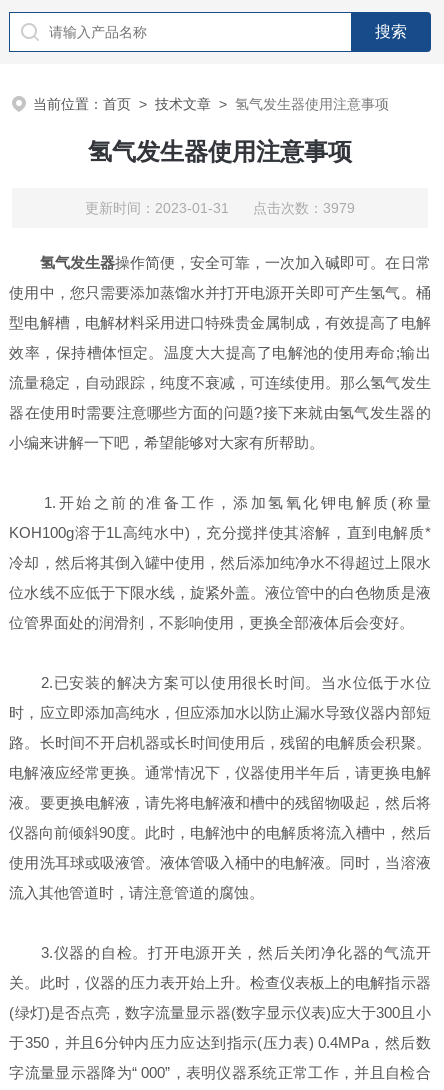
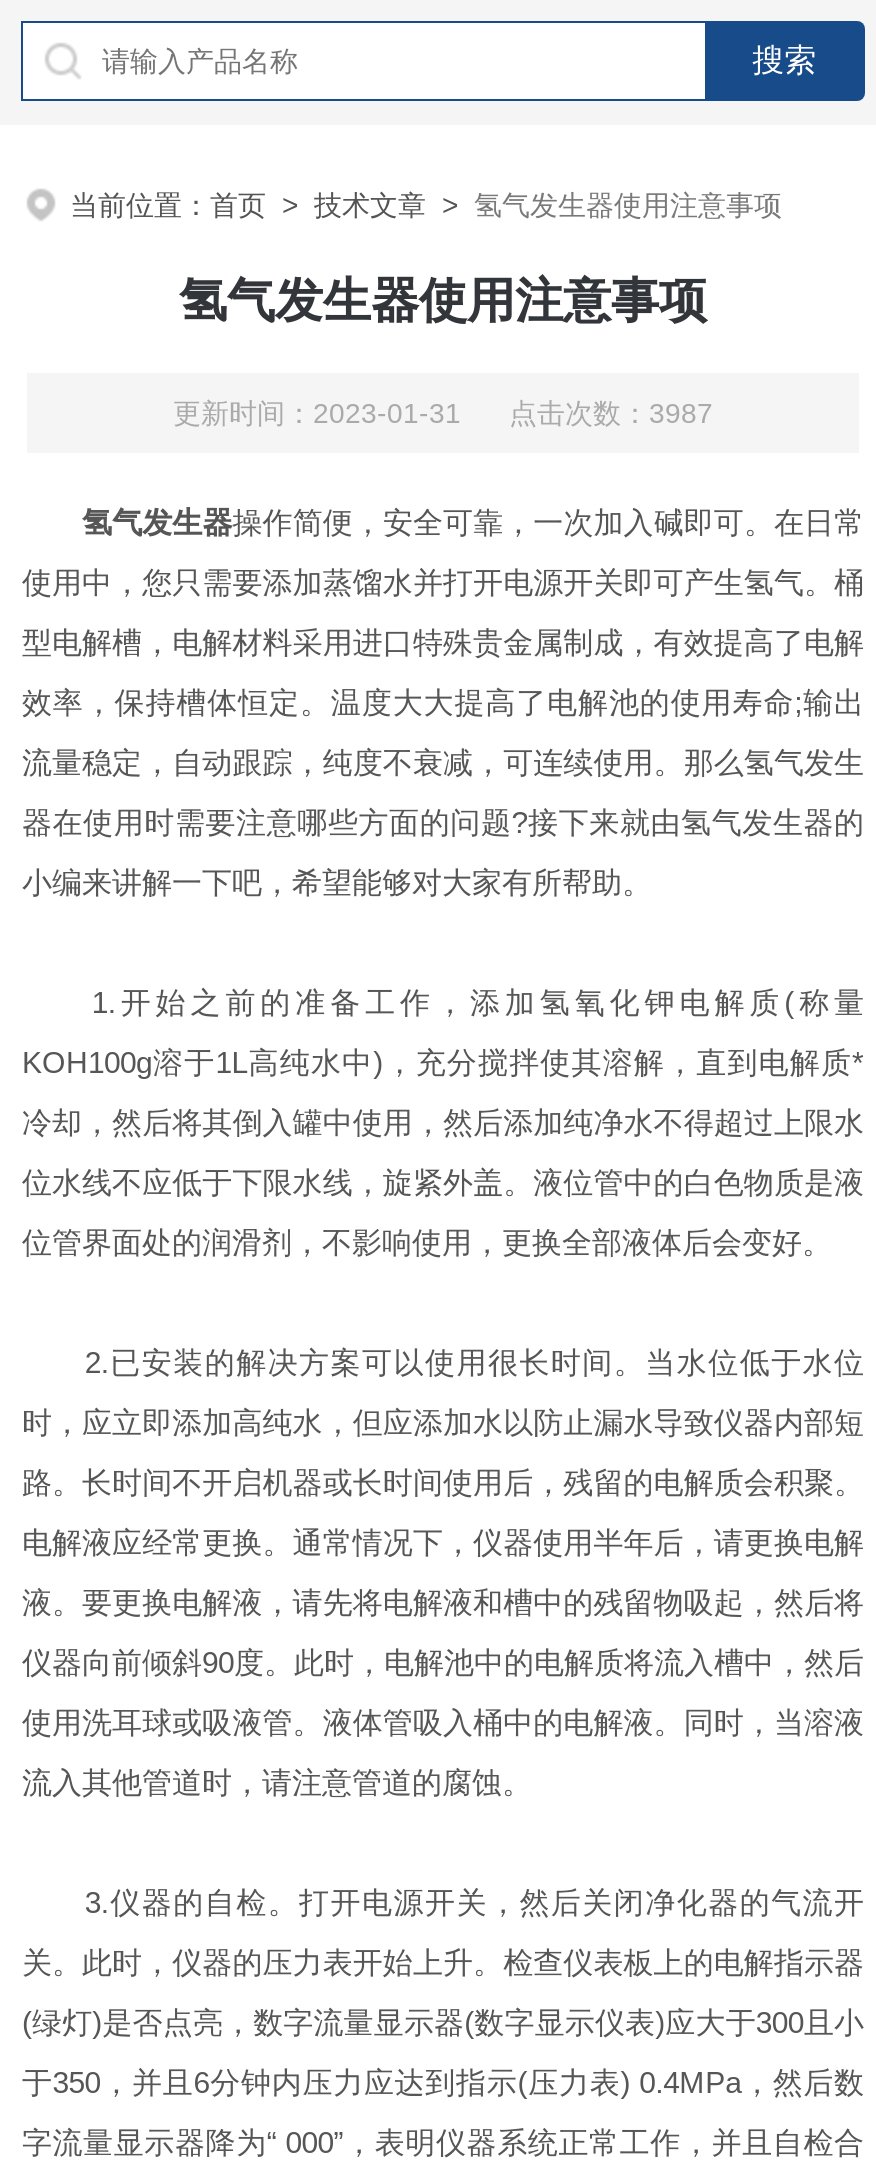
[85,200,355,216] 更新时间：2023-01-31 点击次数：3979 -> [173,397,713,429] 更新时间：2023-01-31 点击次数：3987

